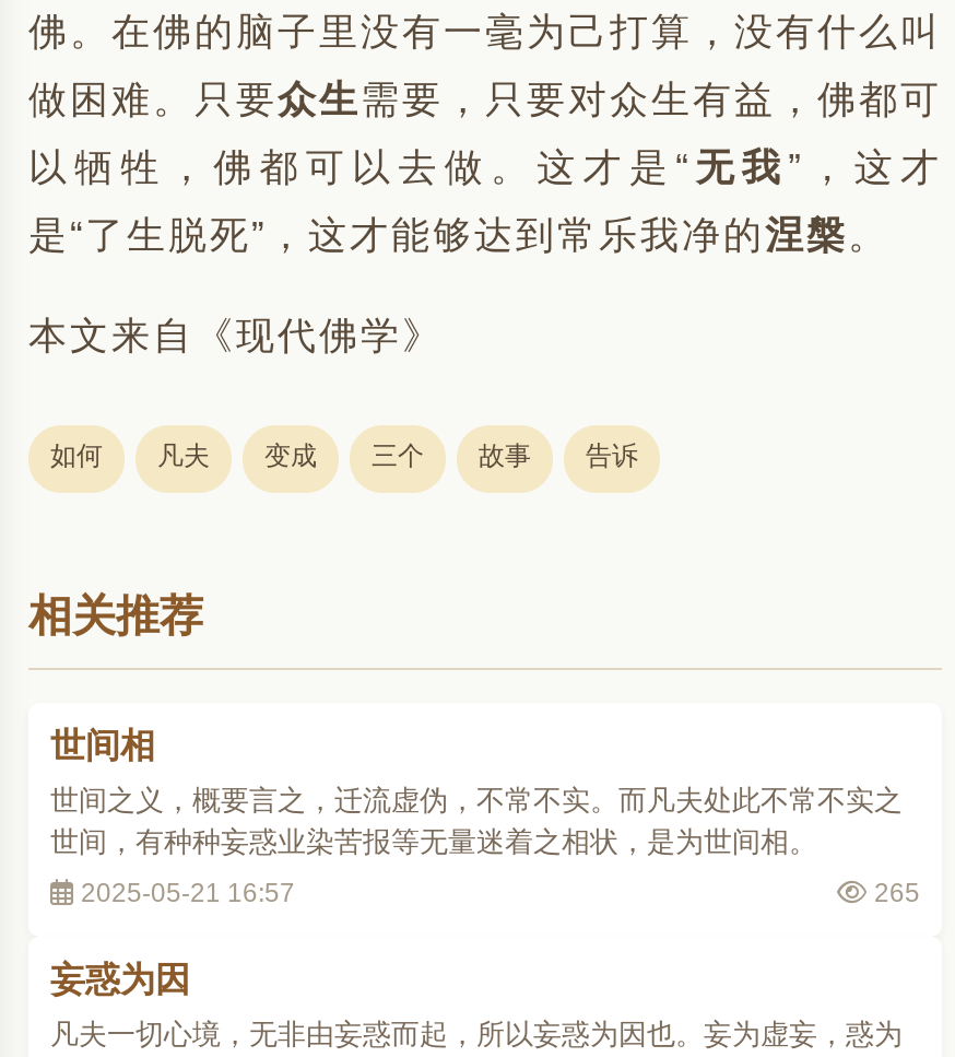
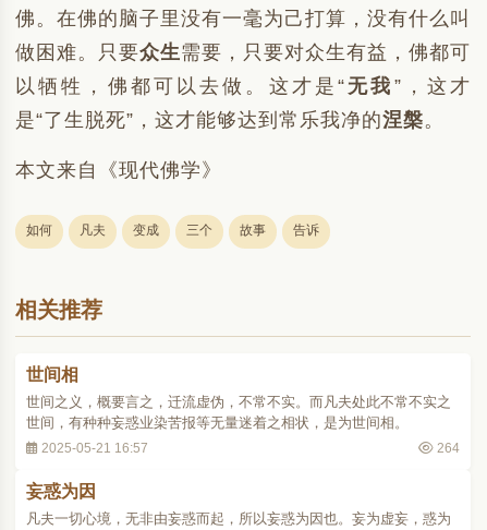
[868,878,920,908] 265 -> [434,441,460,456] 264

